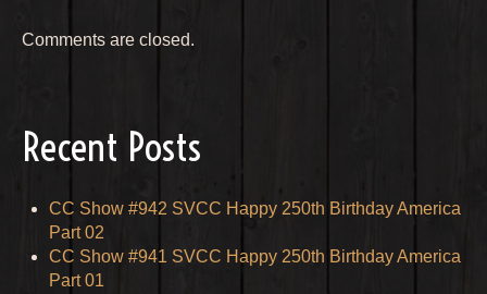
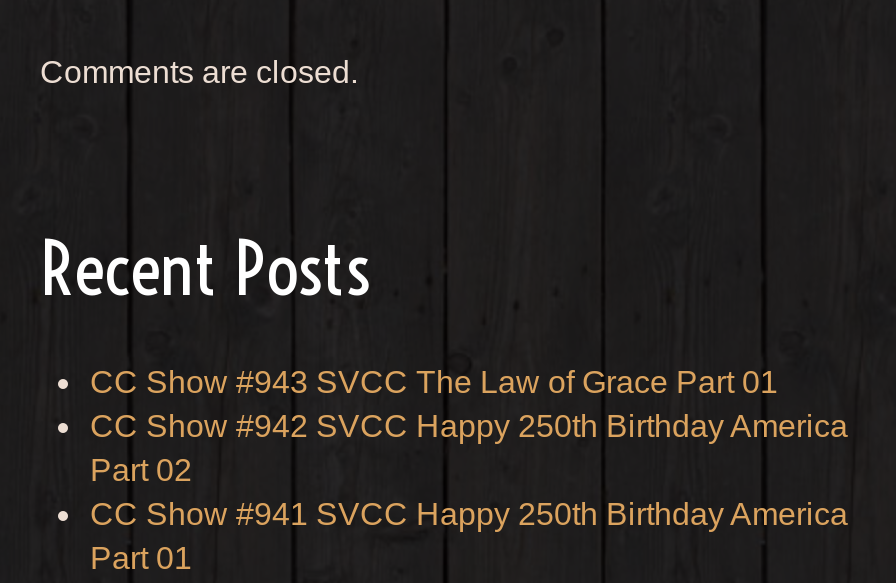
none -> [90,366,778,400] CC Show #943 SVCC The Law of Grace Part 01

